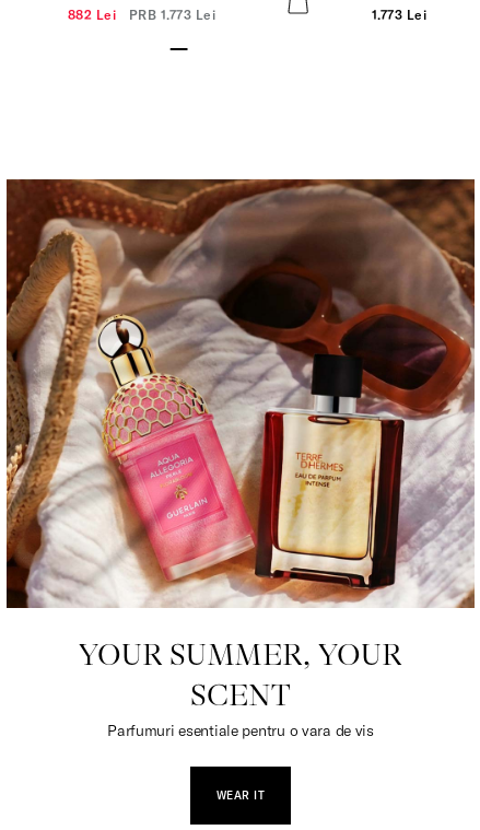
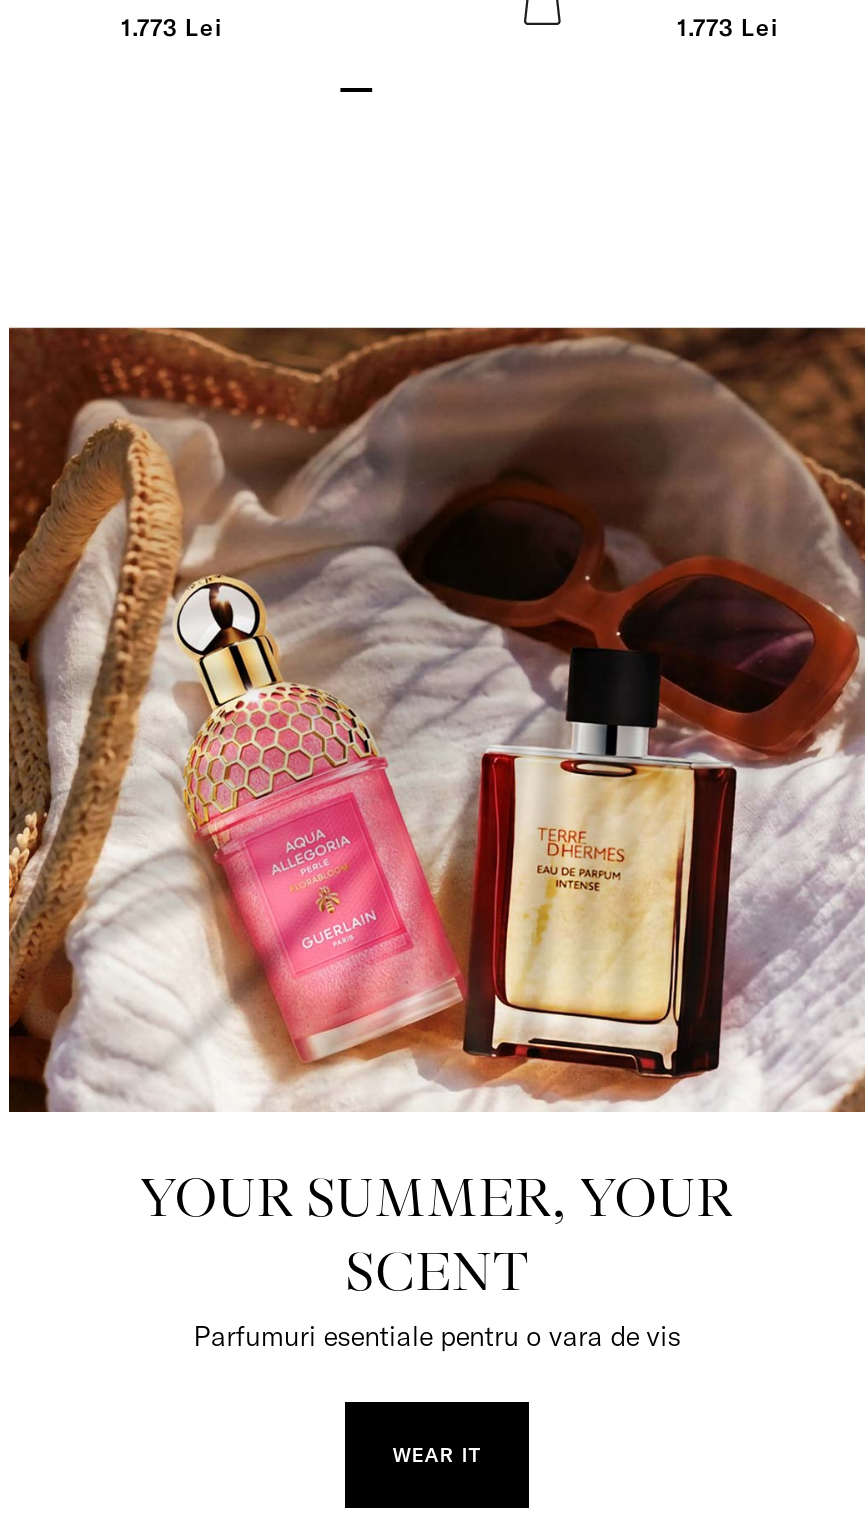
[68,7,216,23] 882 Lei PRB 1.773 Lei -> [121,12,222,42] 1.773 Lei

